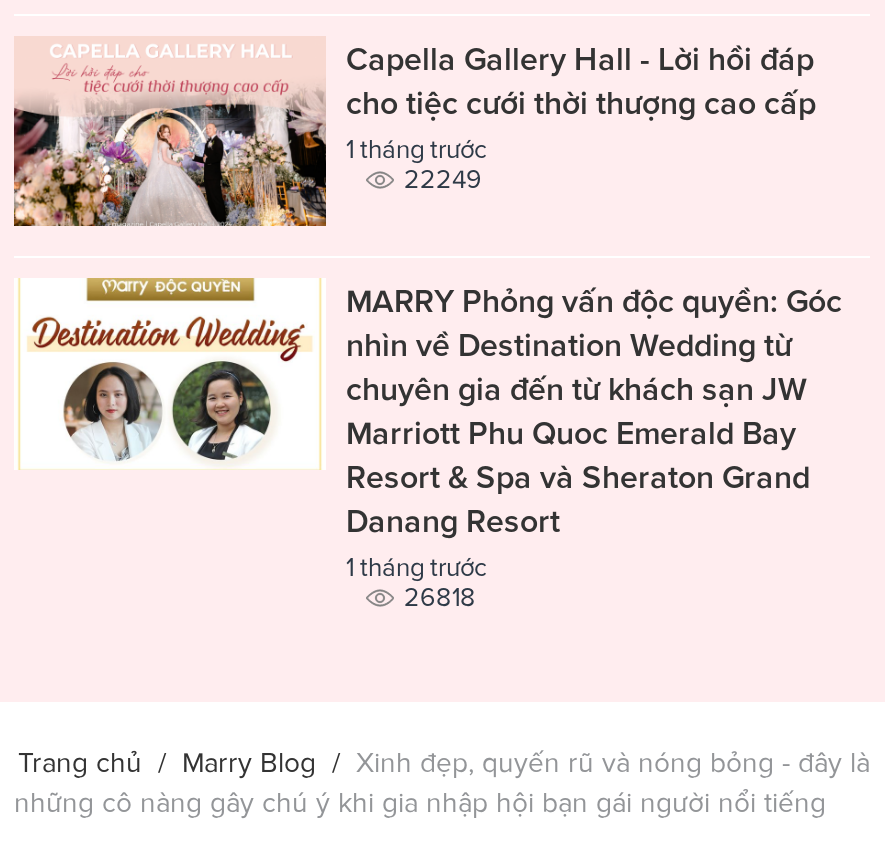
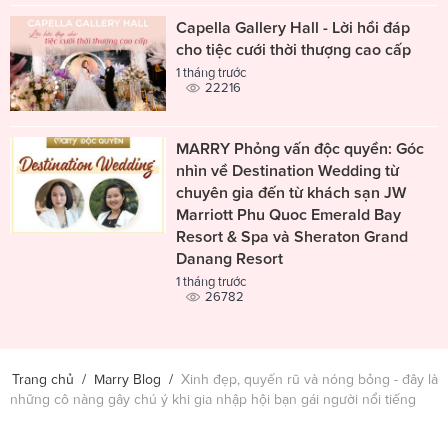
[404,164,482,194] 22249 -> [205,80,241,95] 22216
[404,583,476,613] 26818 -> [205,289,244,304] 26782

